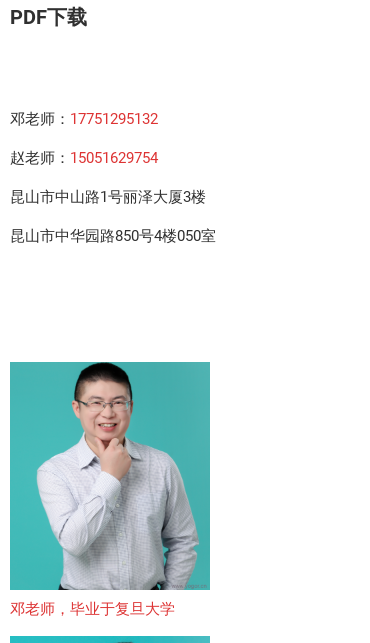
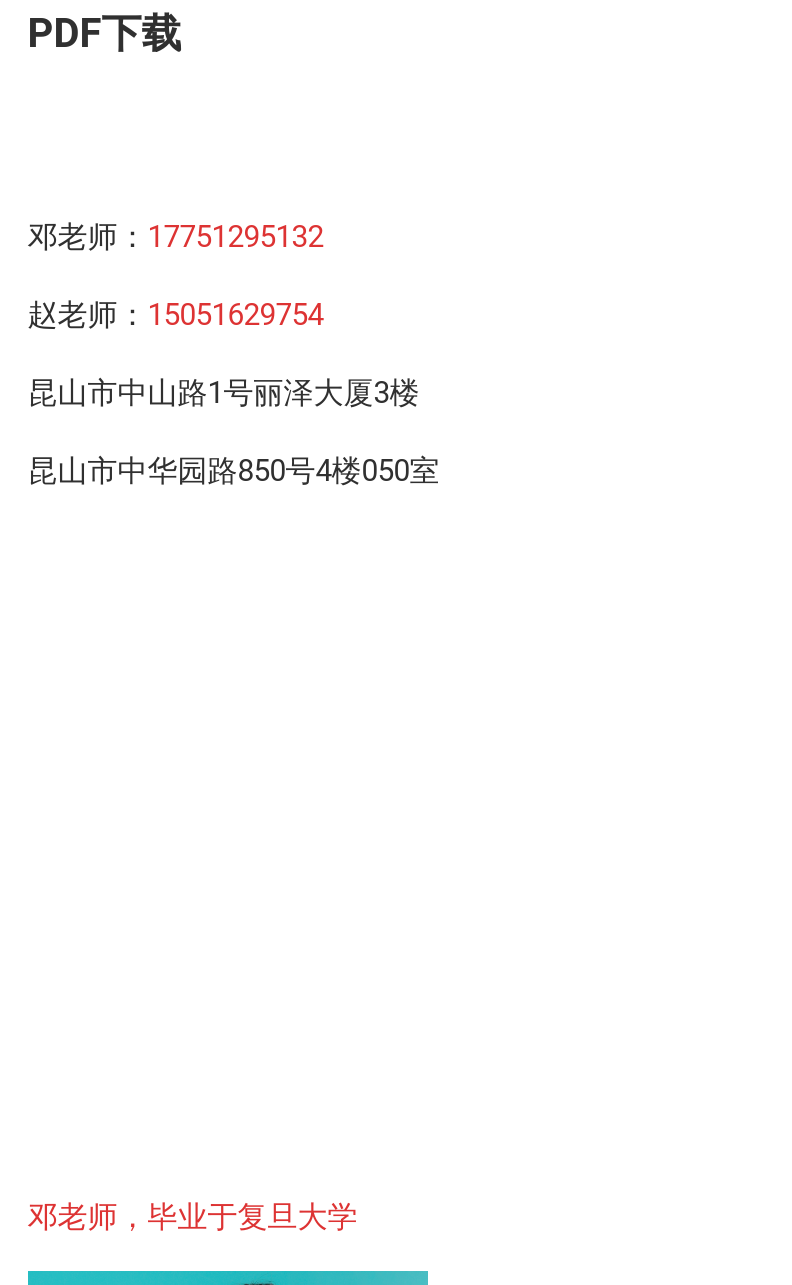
[9,361,211,591] [image] -> none

